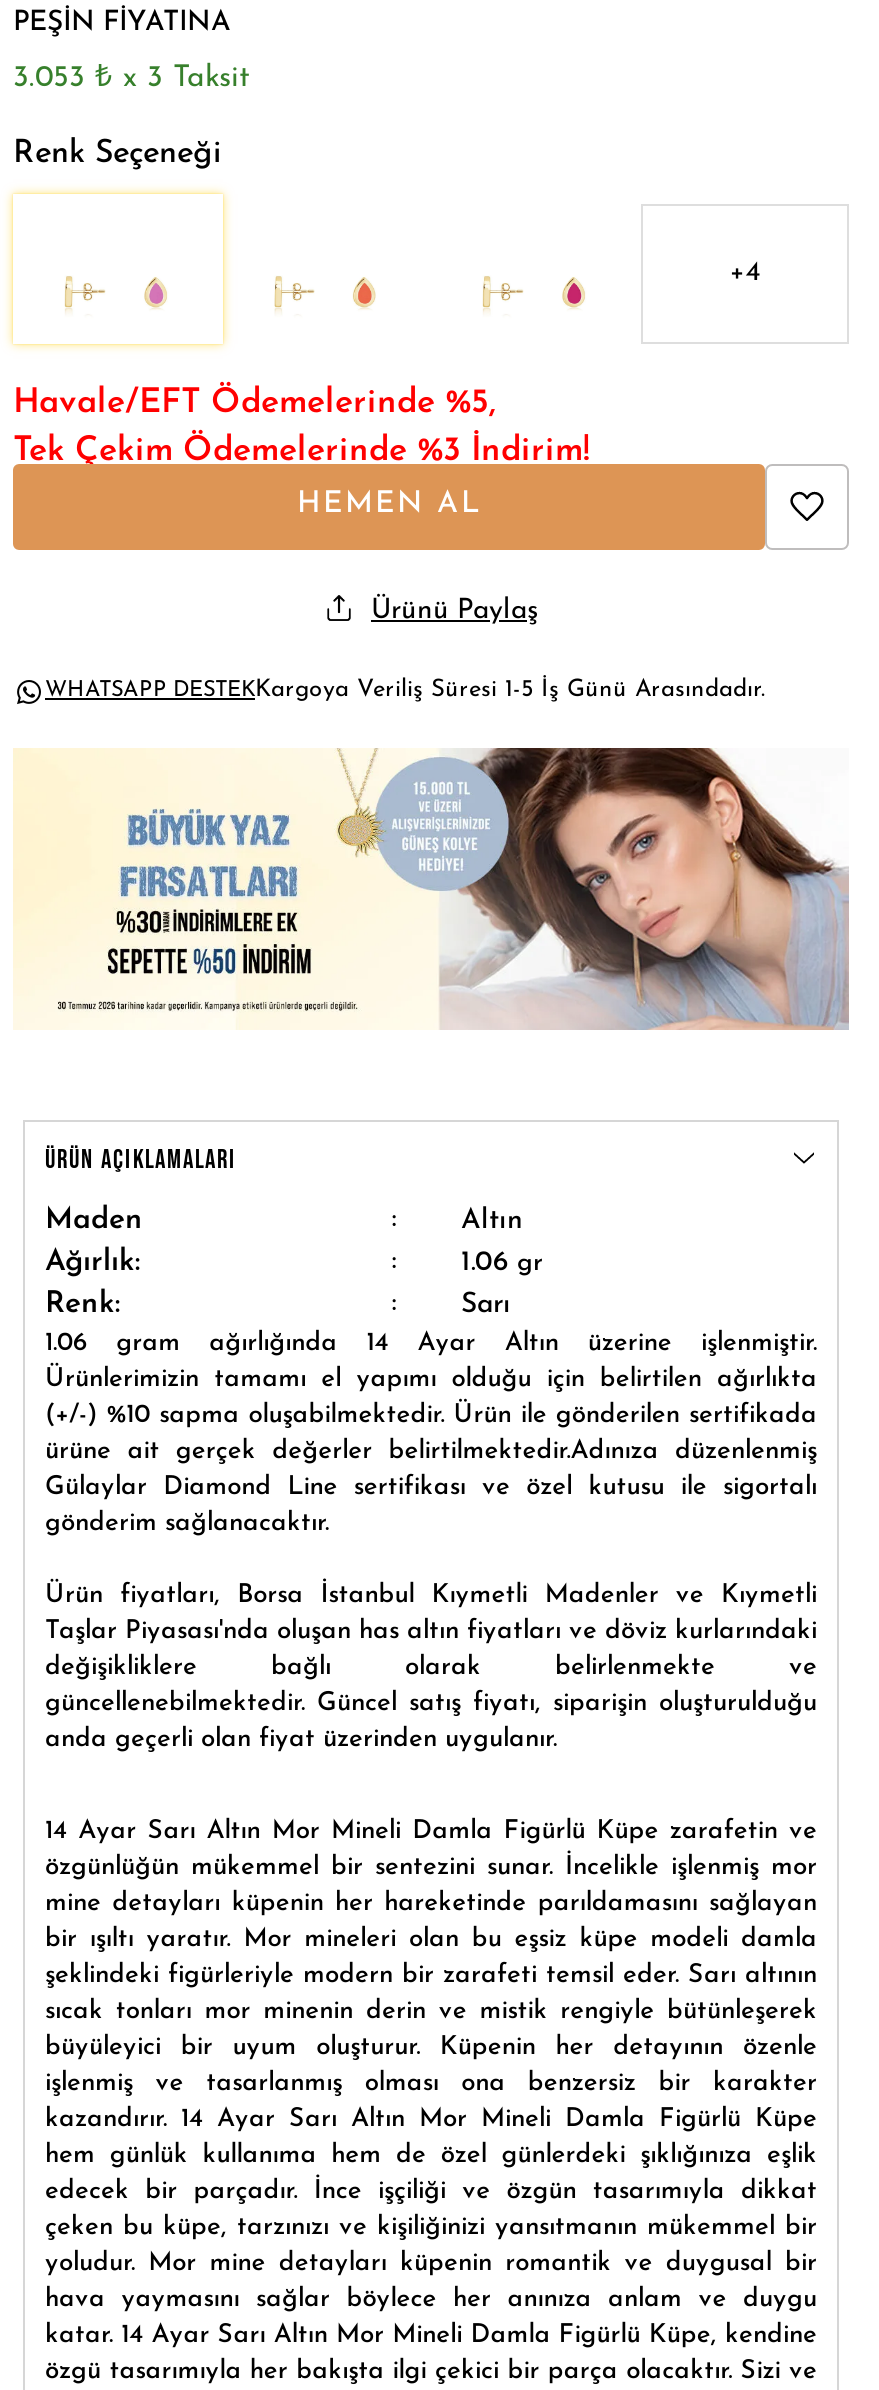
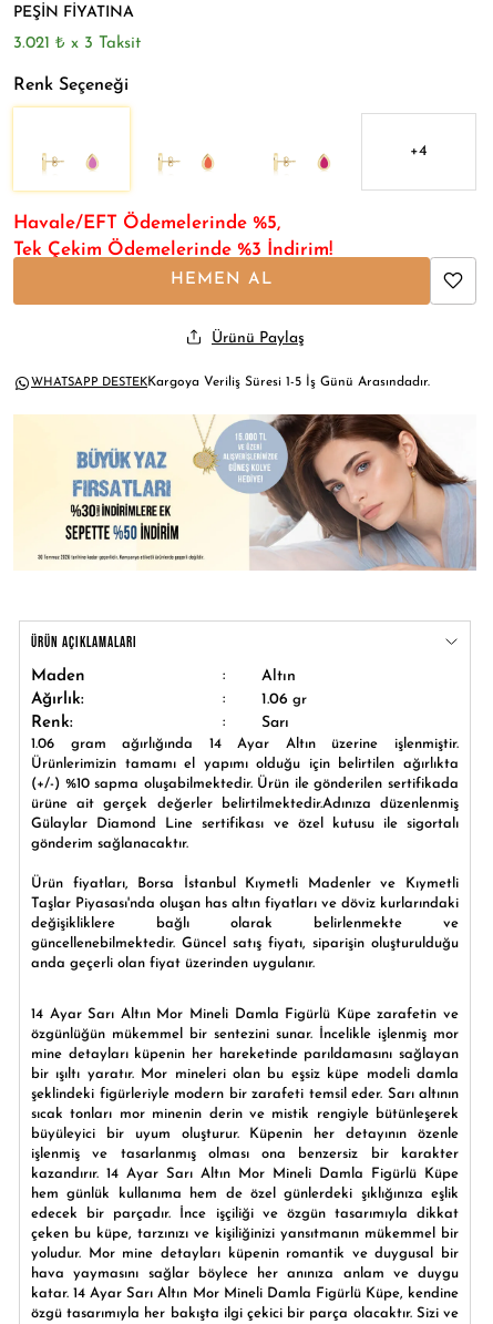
[13,58,249,94] 3.053 ₺ x 3 Taksit -> [13,32,141,52] 3.021 ₺ x 3 Taksit

